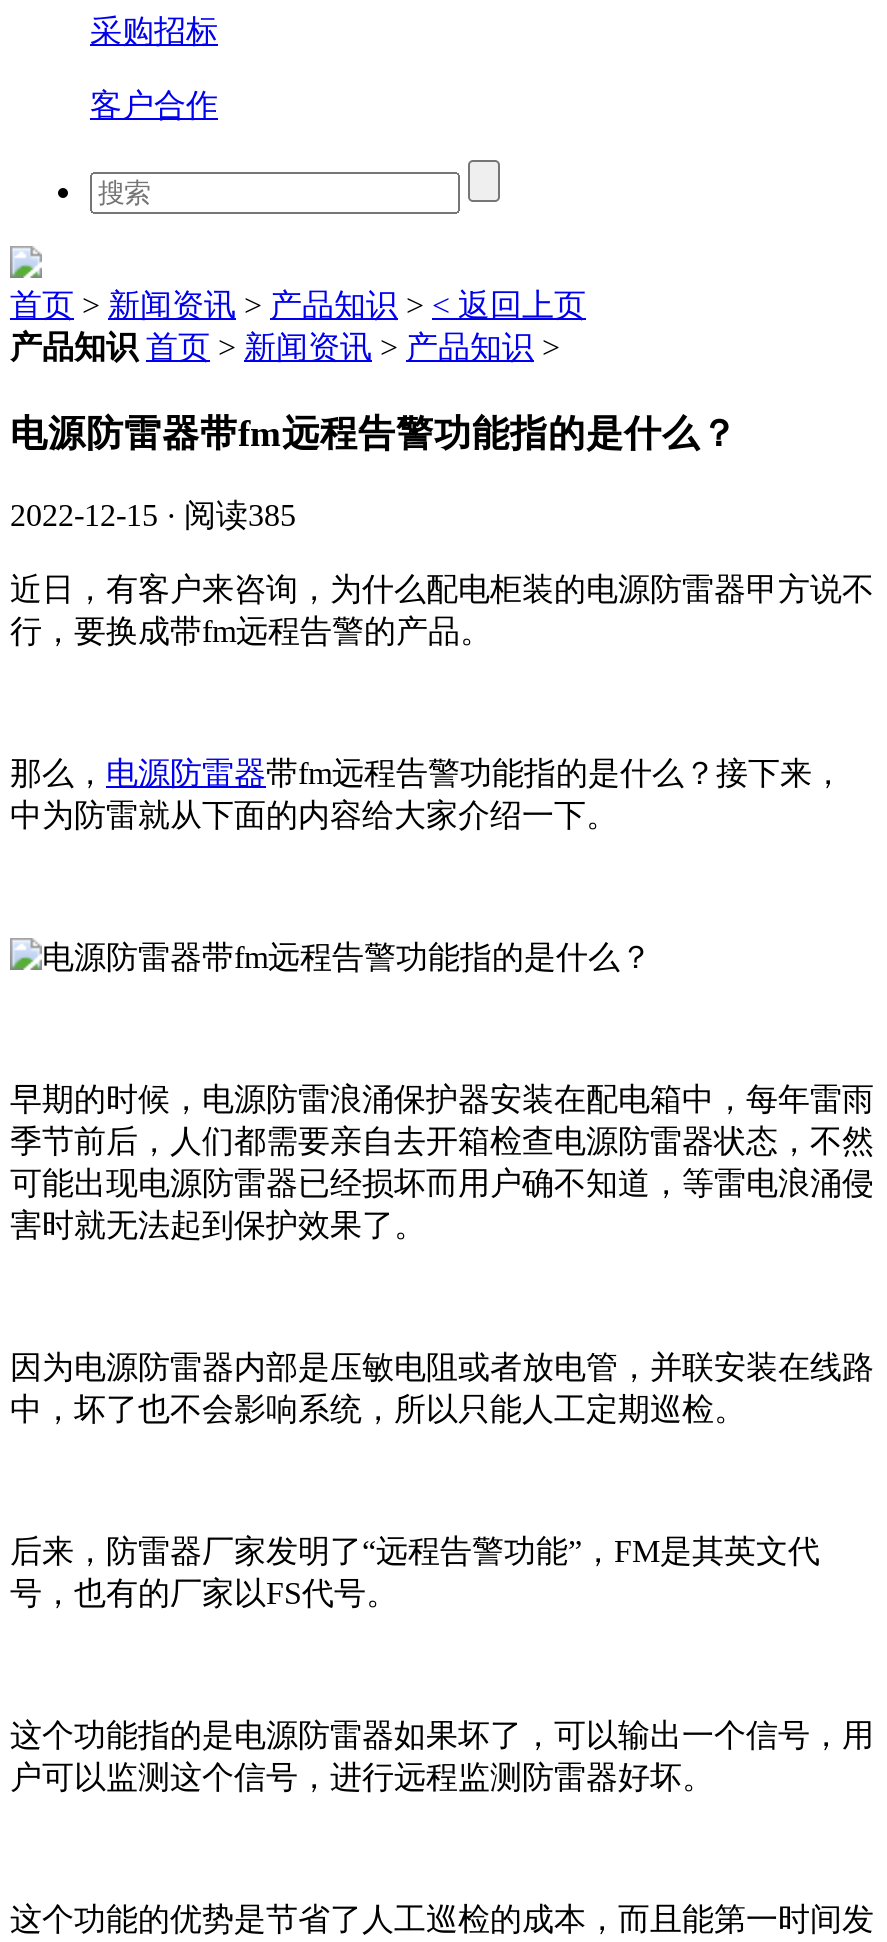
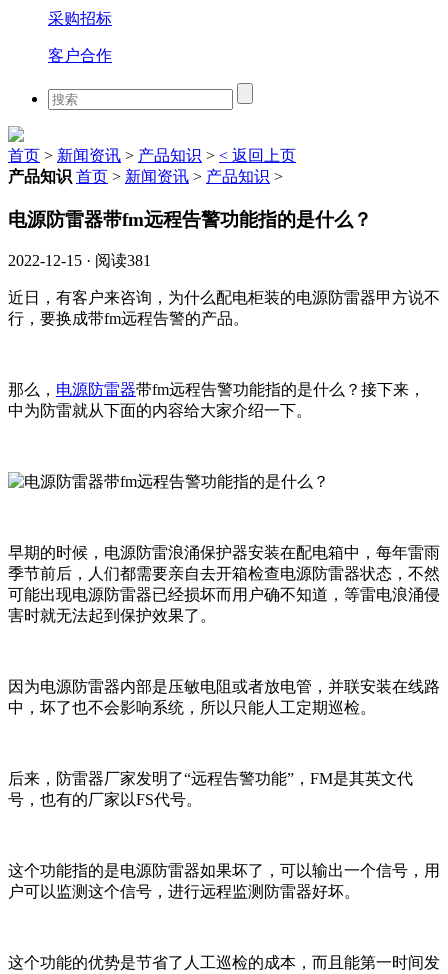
[10,499,296,533] 2022-12-15 · 阅读385 -> [8,252,151,269] 2022-12-15 · 阅读381

